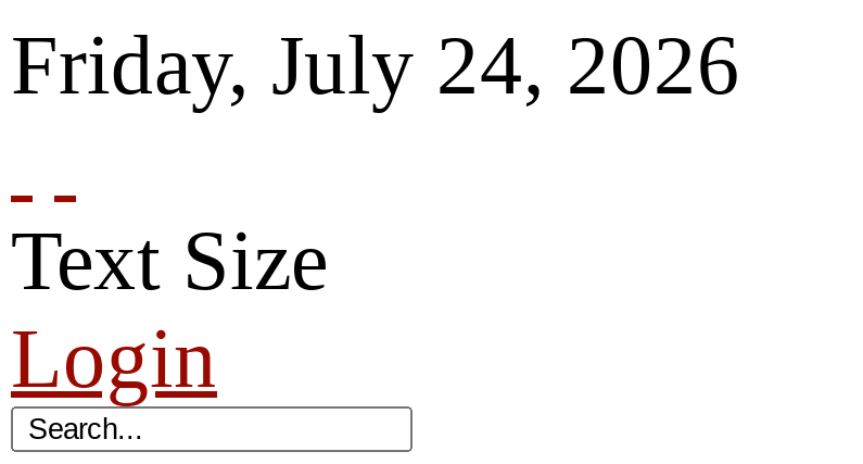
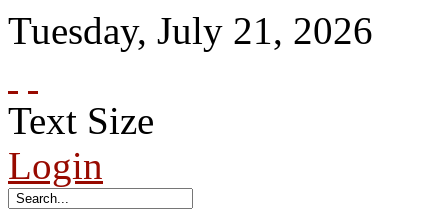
[11,17,740,111] Friday, July 24, 2026 -> [8,9,373,52] Tuesday, July 21, 2026

